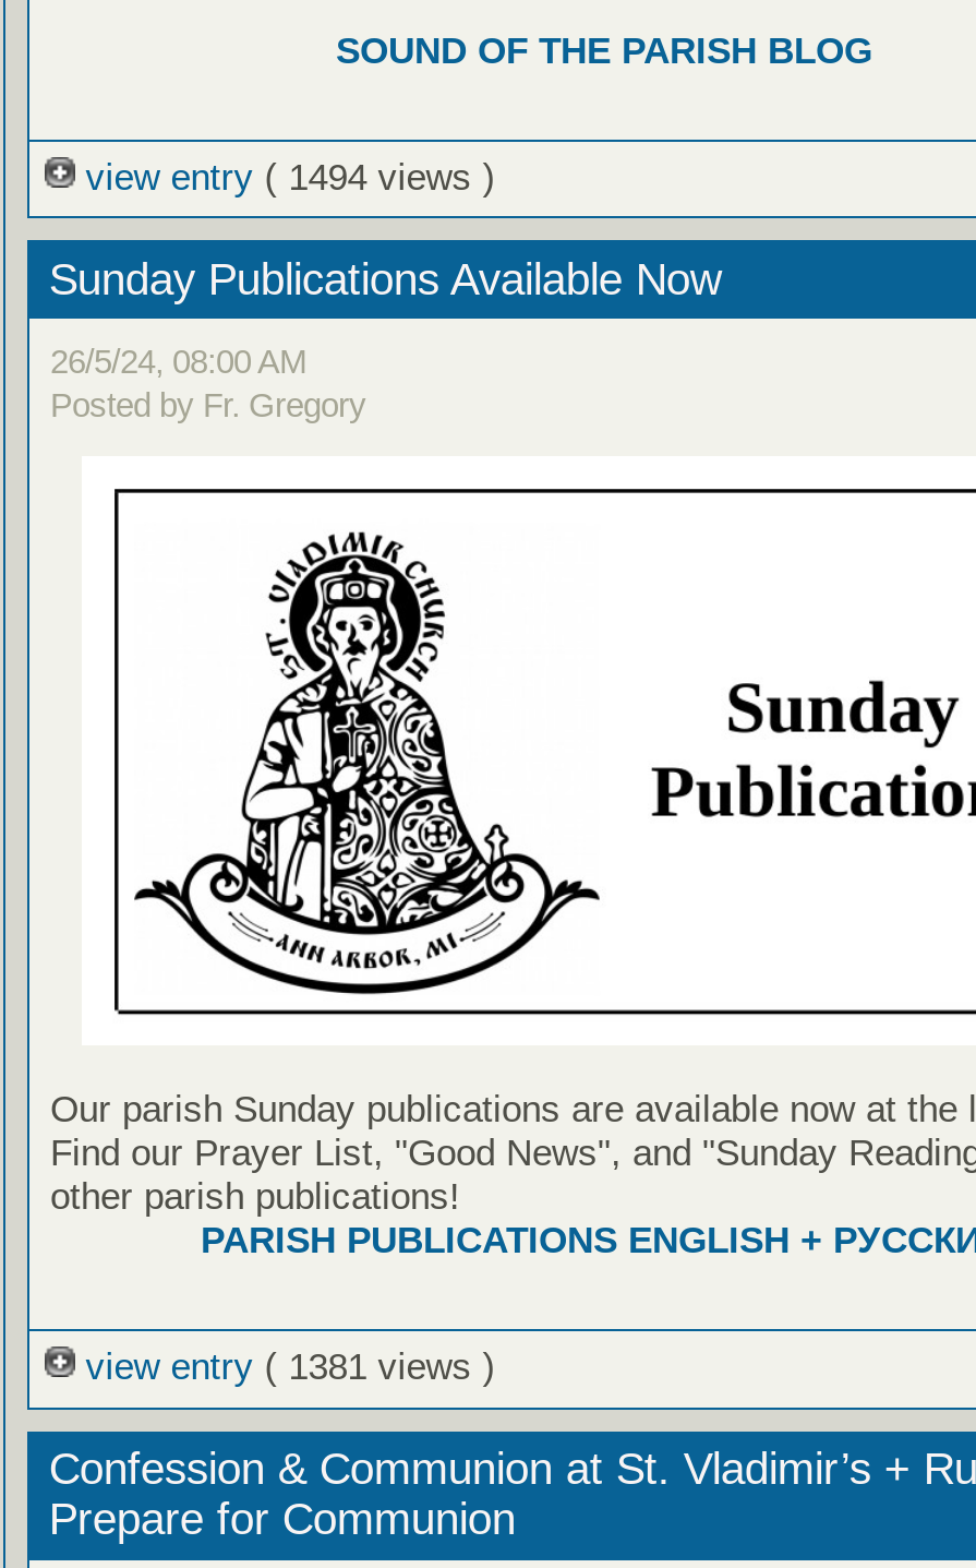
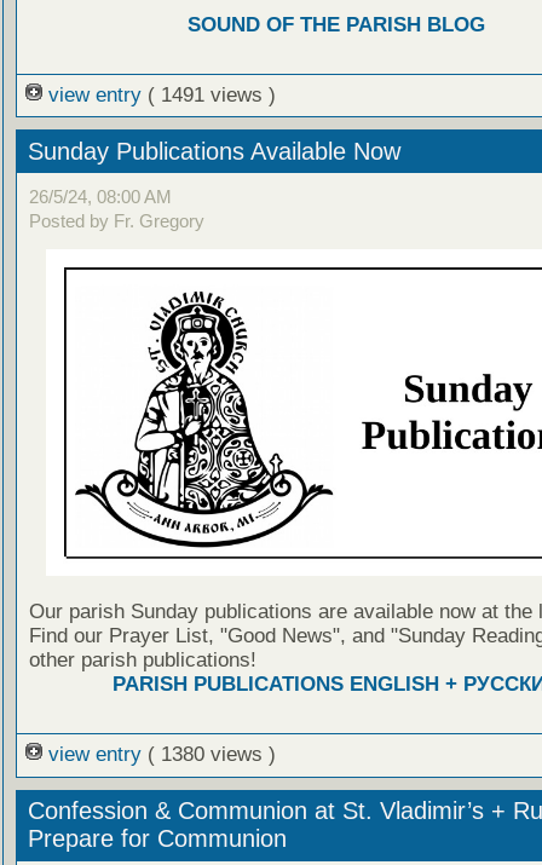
[75,157,496,198] view entry ( 1494 views ) -> [42,83,275,106] view entry ( 1491 views )
[75,1347,496,1389] view entry ( 1381 views ) -> [42,743,275,766] view entry ( 1380 views )

